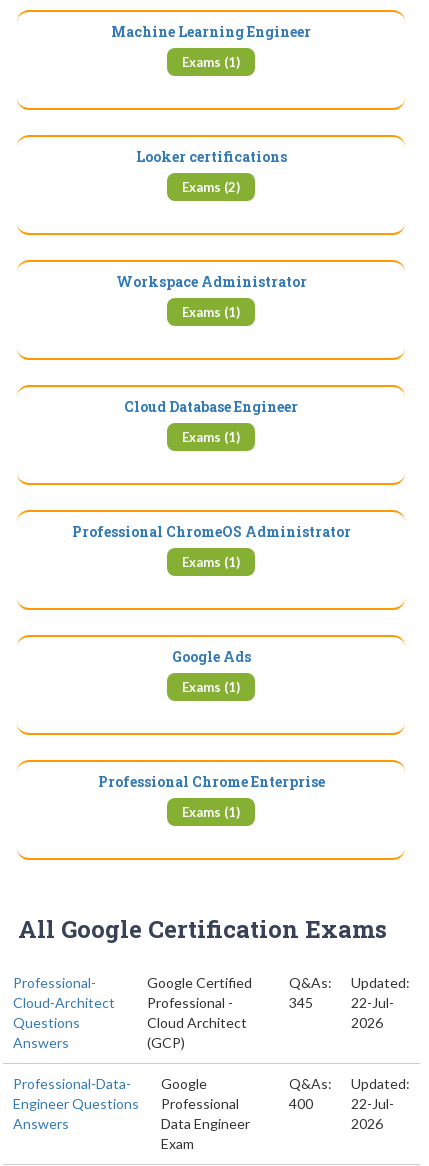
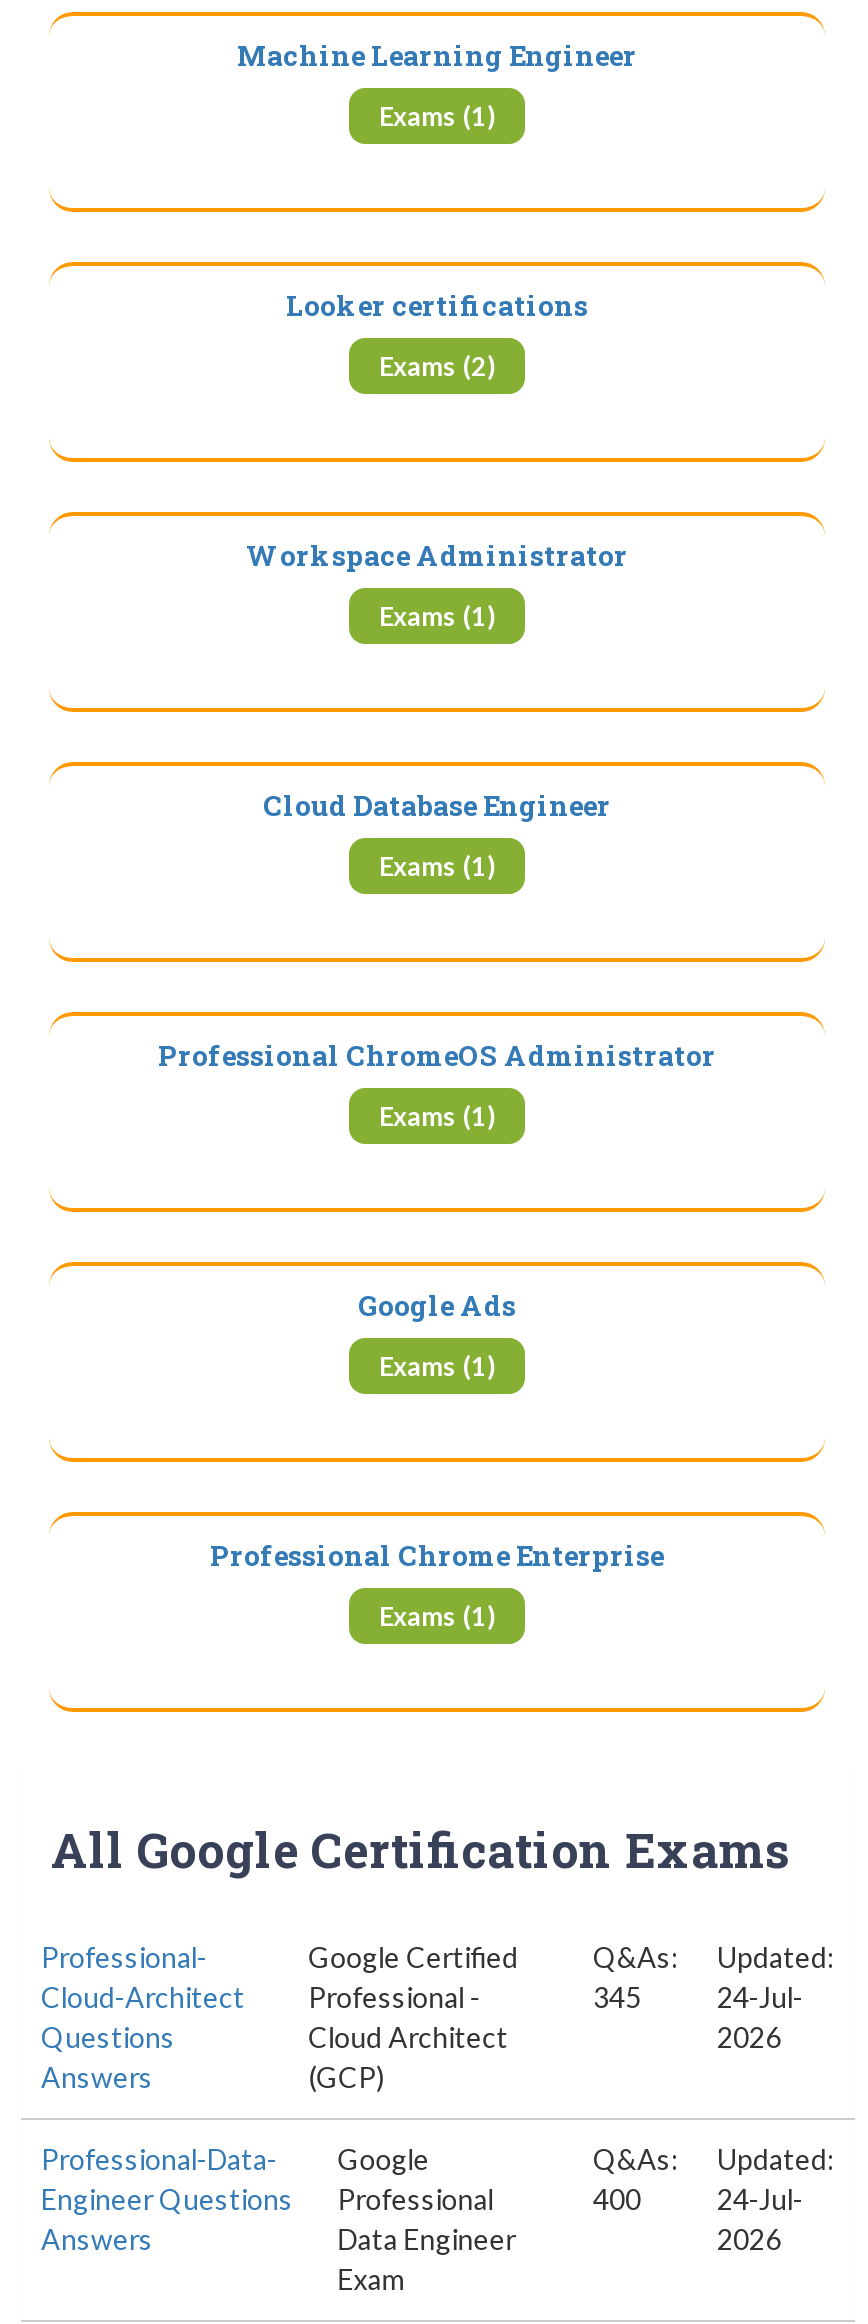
[351,994,394,1011] 22-Jul- -> [717,1980,803,2014] 24-Jul-
[351,1095,394,1112] 22-Jul- -> [717,2182,803,2216] 24-Jul-

